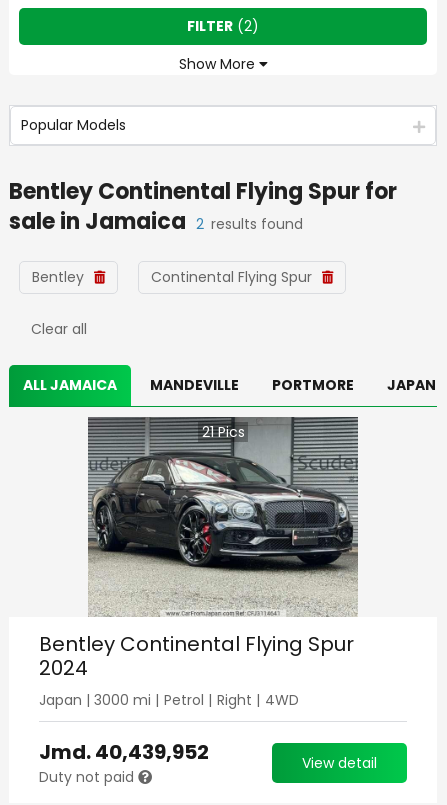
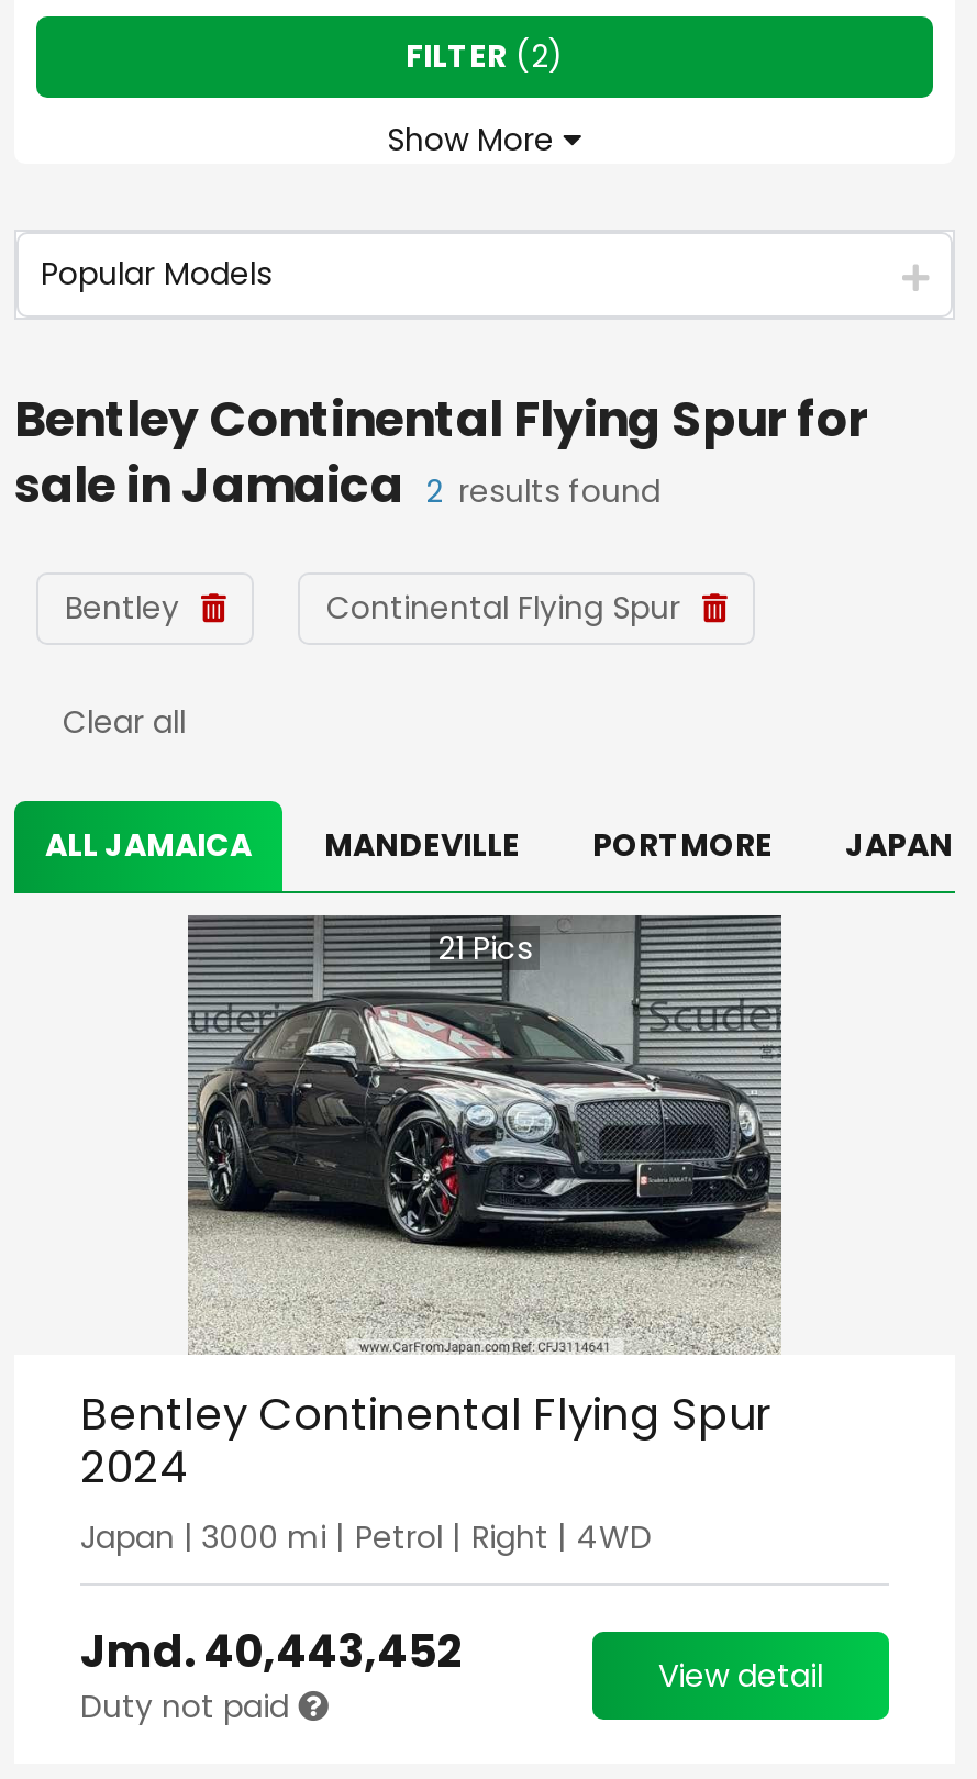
[39,738,209,766] Jmd. 40,439,952 -> [80,1621,463,1682] Jmd. 40,443,452

